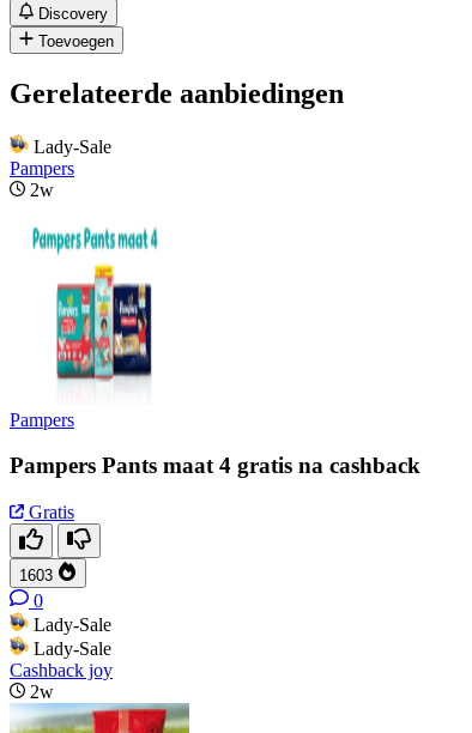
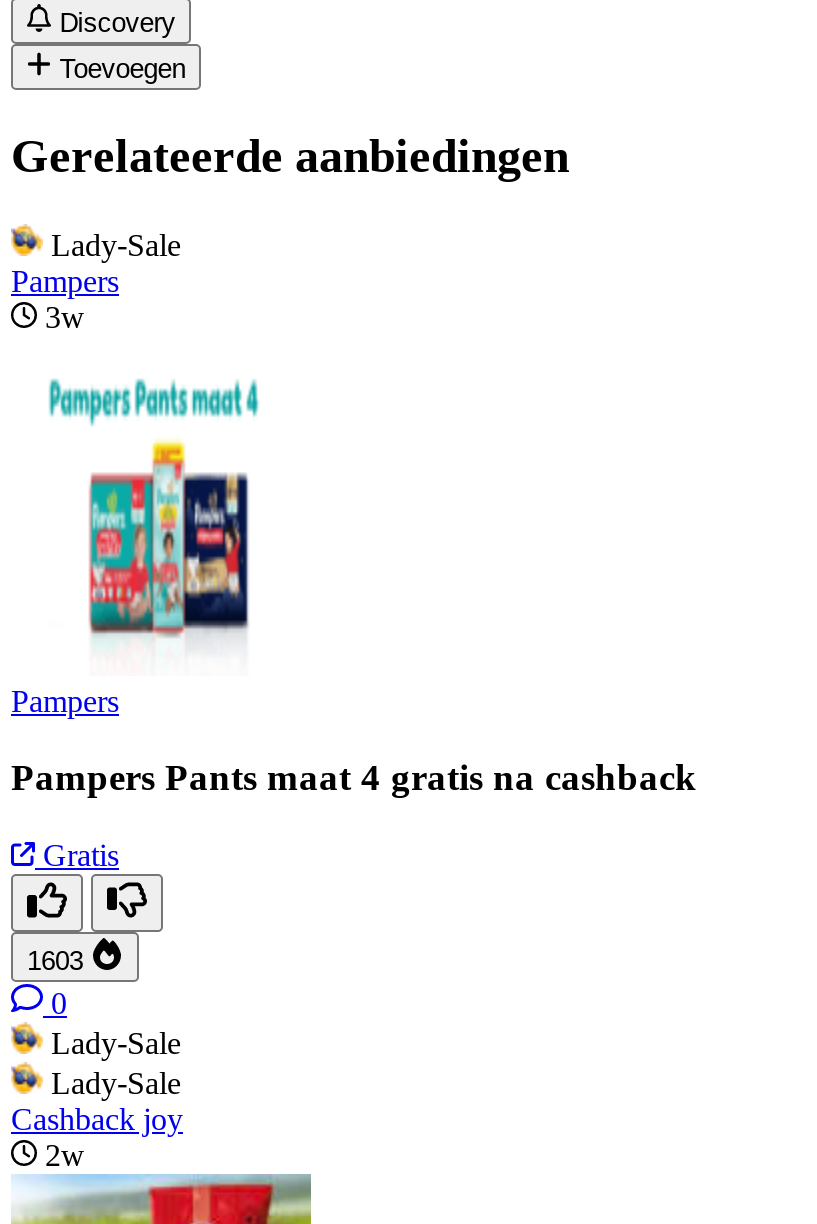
[30,179,54,199] 2w -> [45,299,85,333] 3w

